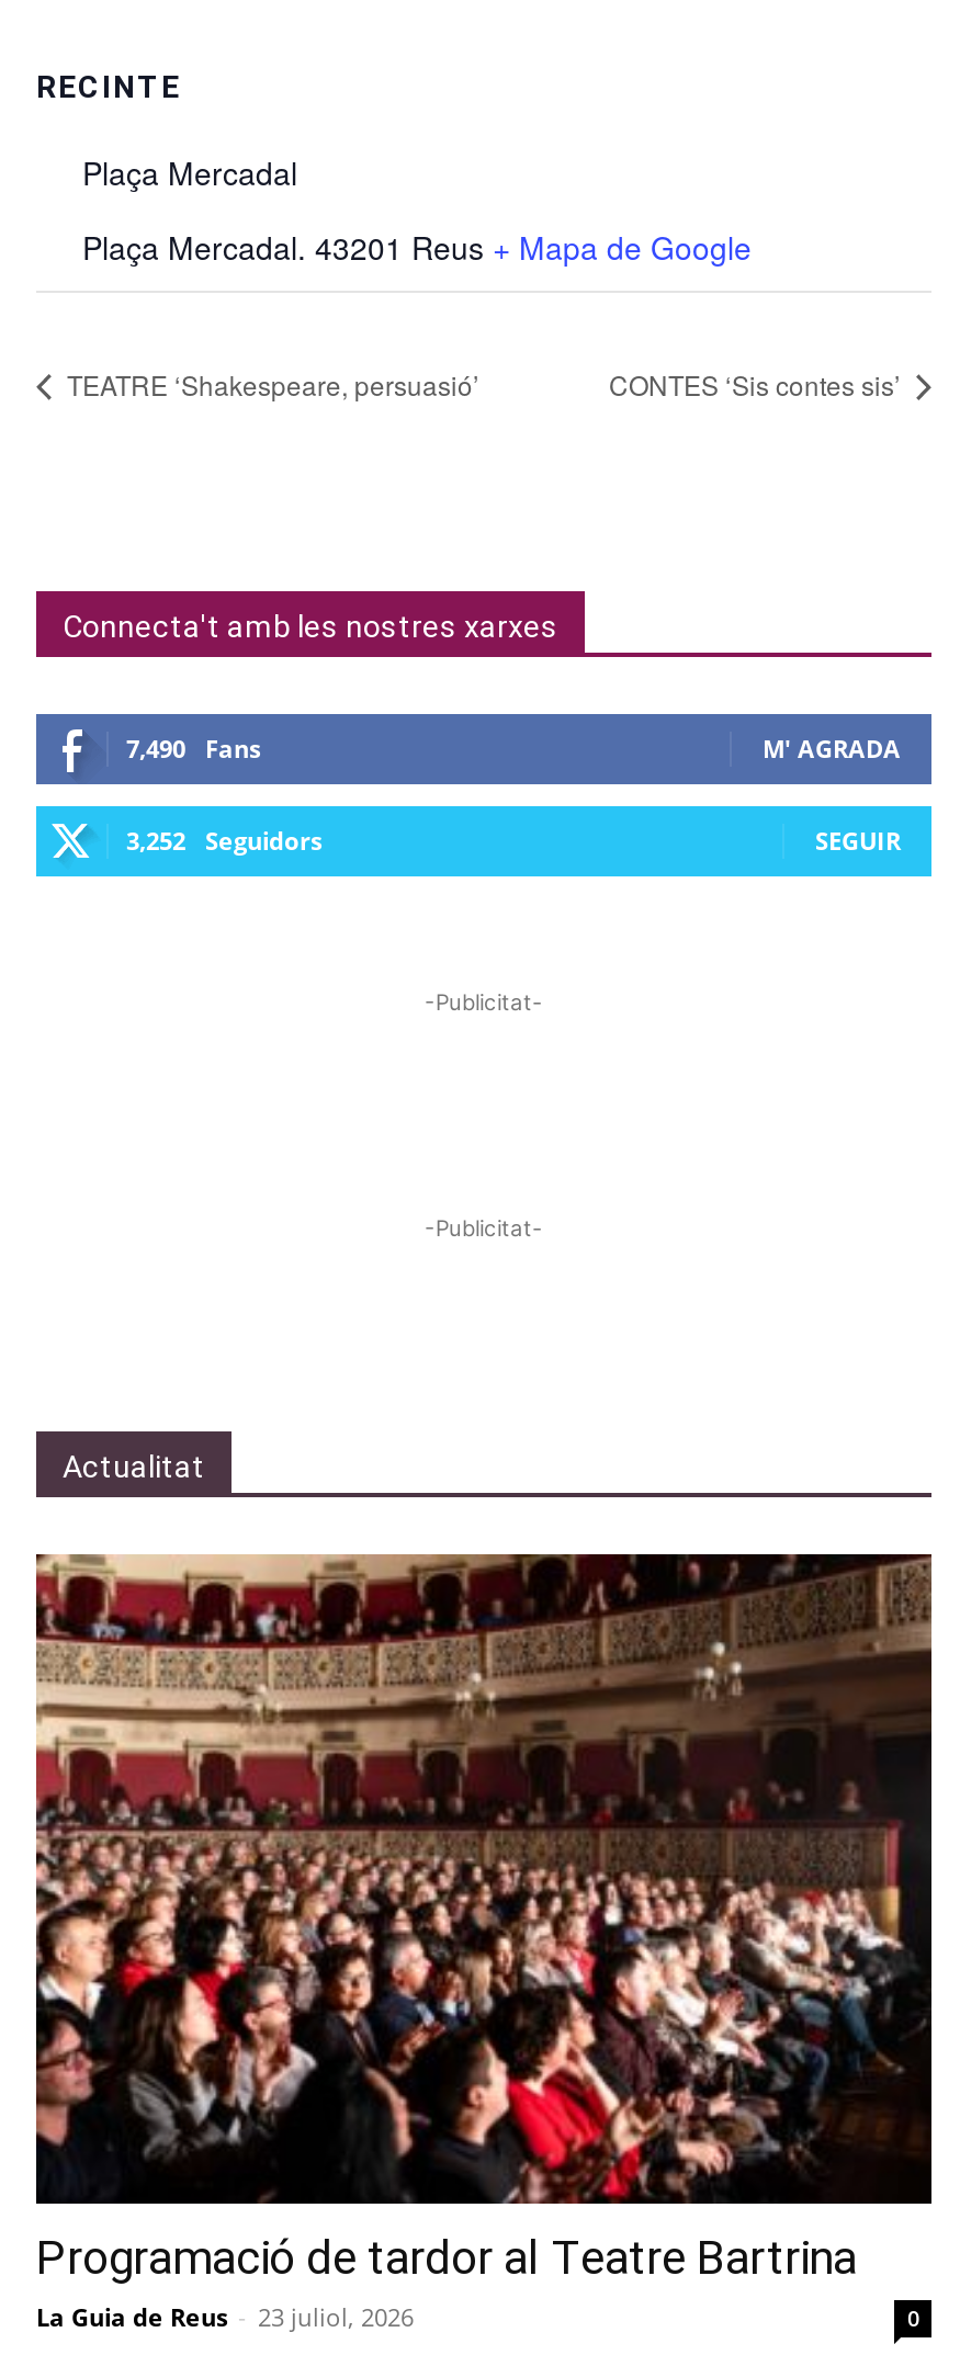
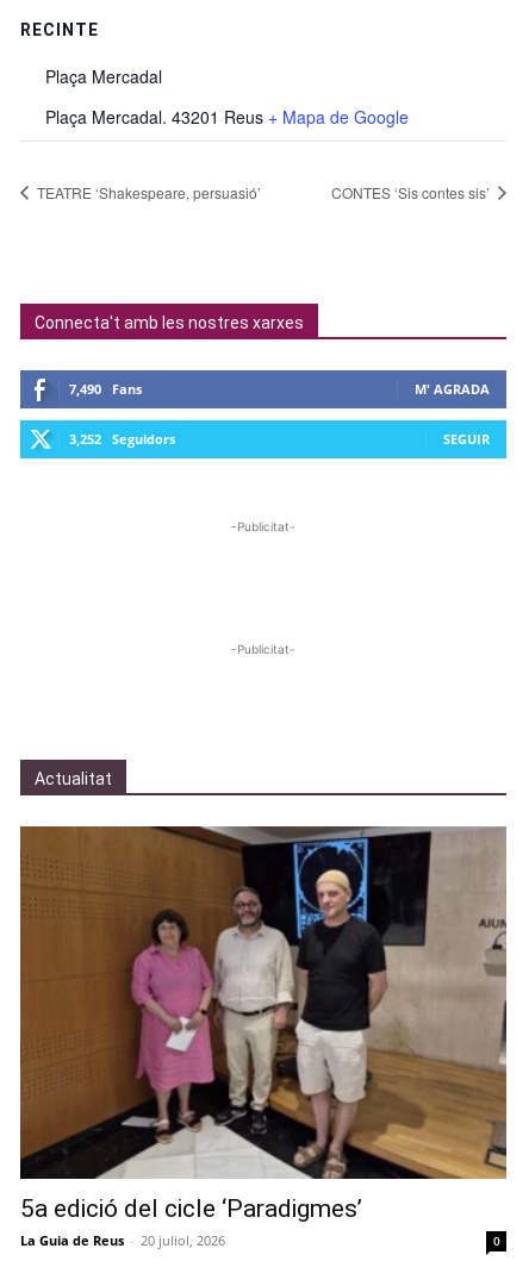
[34,1554,934,2334] [image] | Programació de tardor al Teatre Bartrina | La Guia de Reus - 23 juliol, 2026 -> [19,825,508,1249] [image] | 5a edició del cicle ‘Paradigmes’ | La Guia de Reus - 20 juliol, 2026

